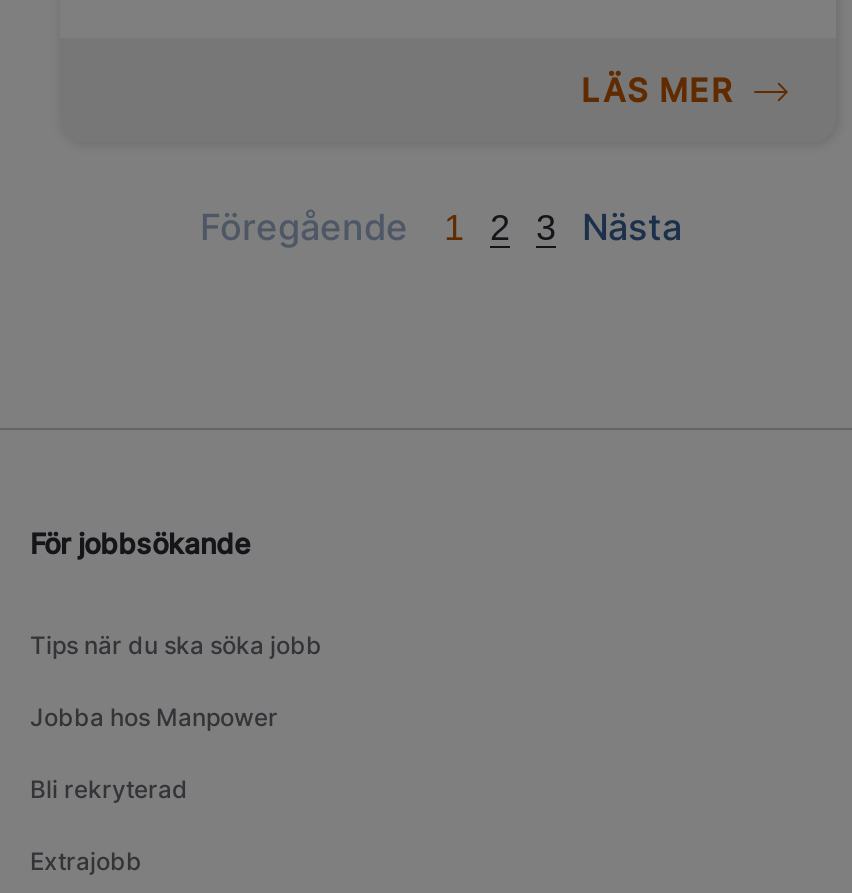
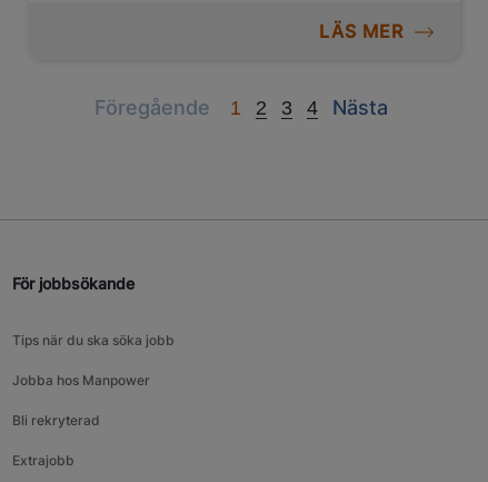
none -> [306,97,317,119] 4

